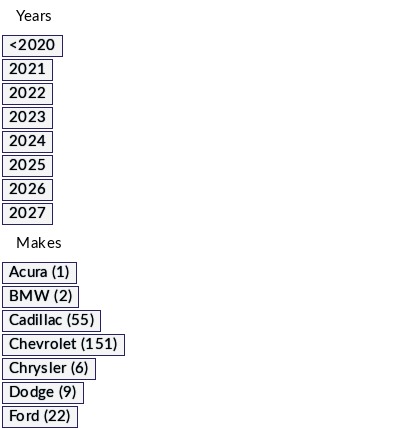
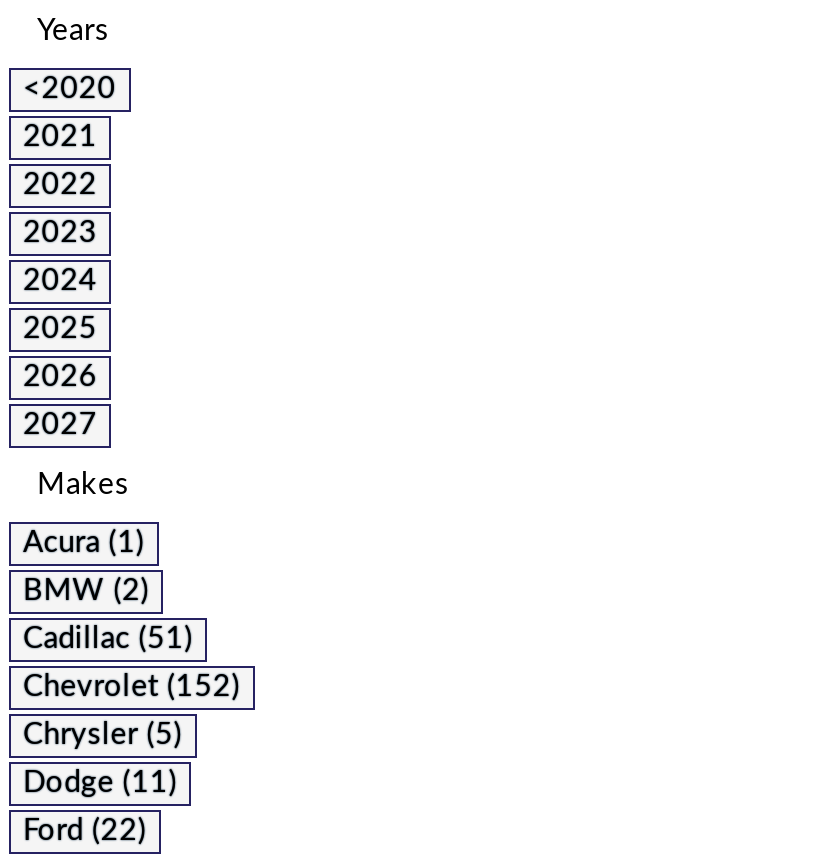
[9,313,94,328] Cadillac (55) -> [23,624,193,654] Cadillac (51)
[9,337,117,352] Chevrolet (151) -> [23,672,240,702] Chevrolet (152)
[9,361,89,376] Chrysler (6) -> [23,720,182,750] Chrysler (5)
[9,385,77,400] Dodge (9) -> [23,768,177,798] Dodge (11)

